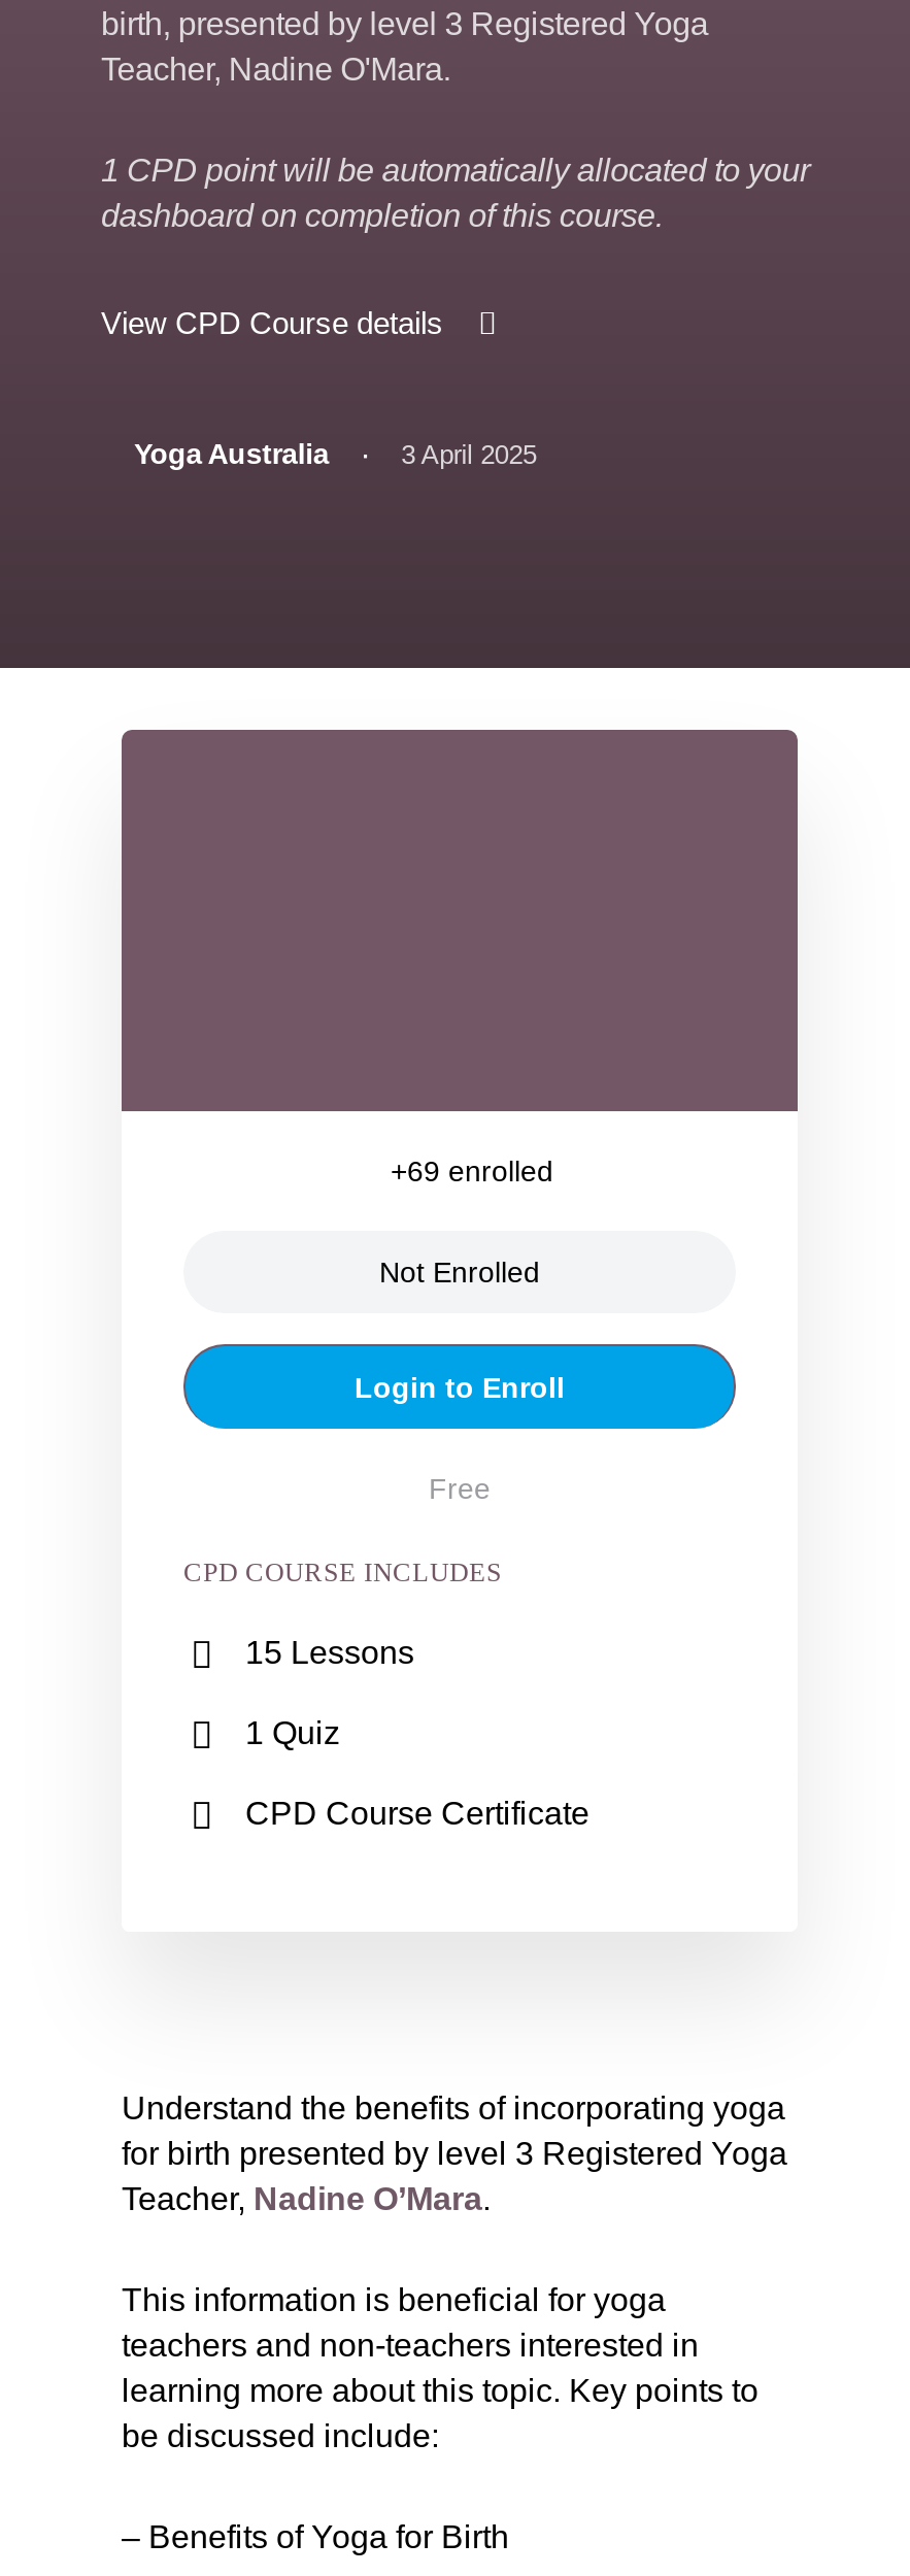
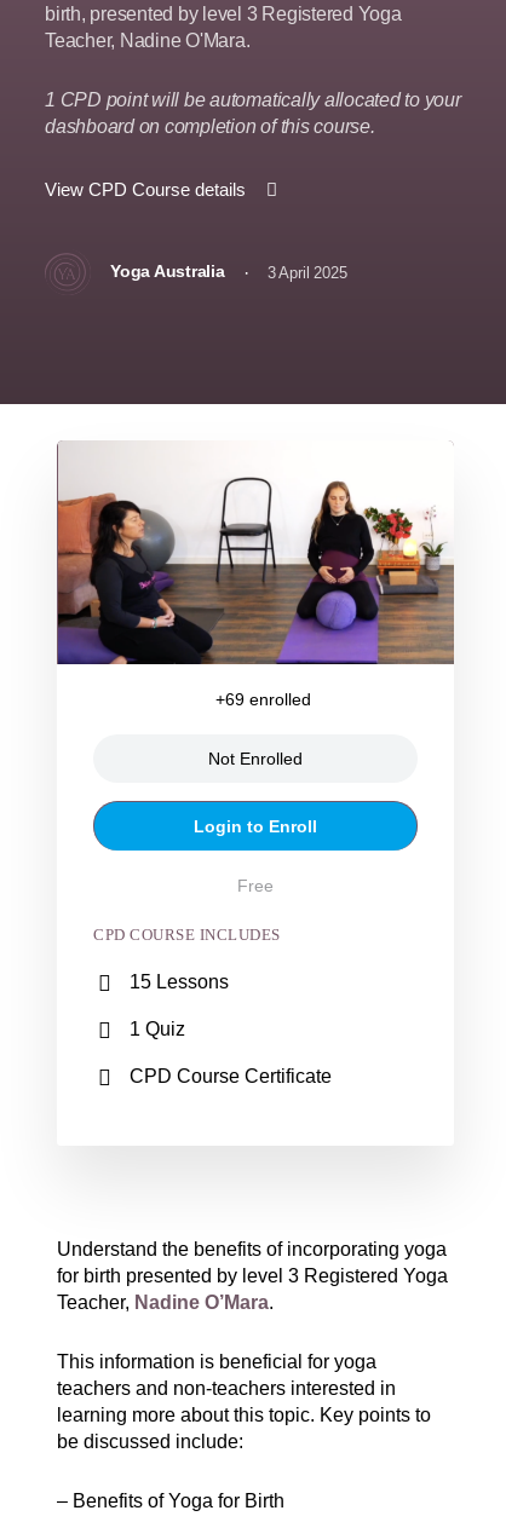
none -> [57,440,454,665] [image]

